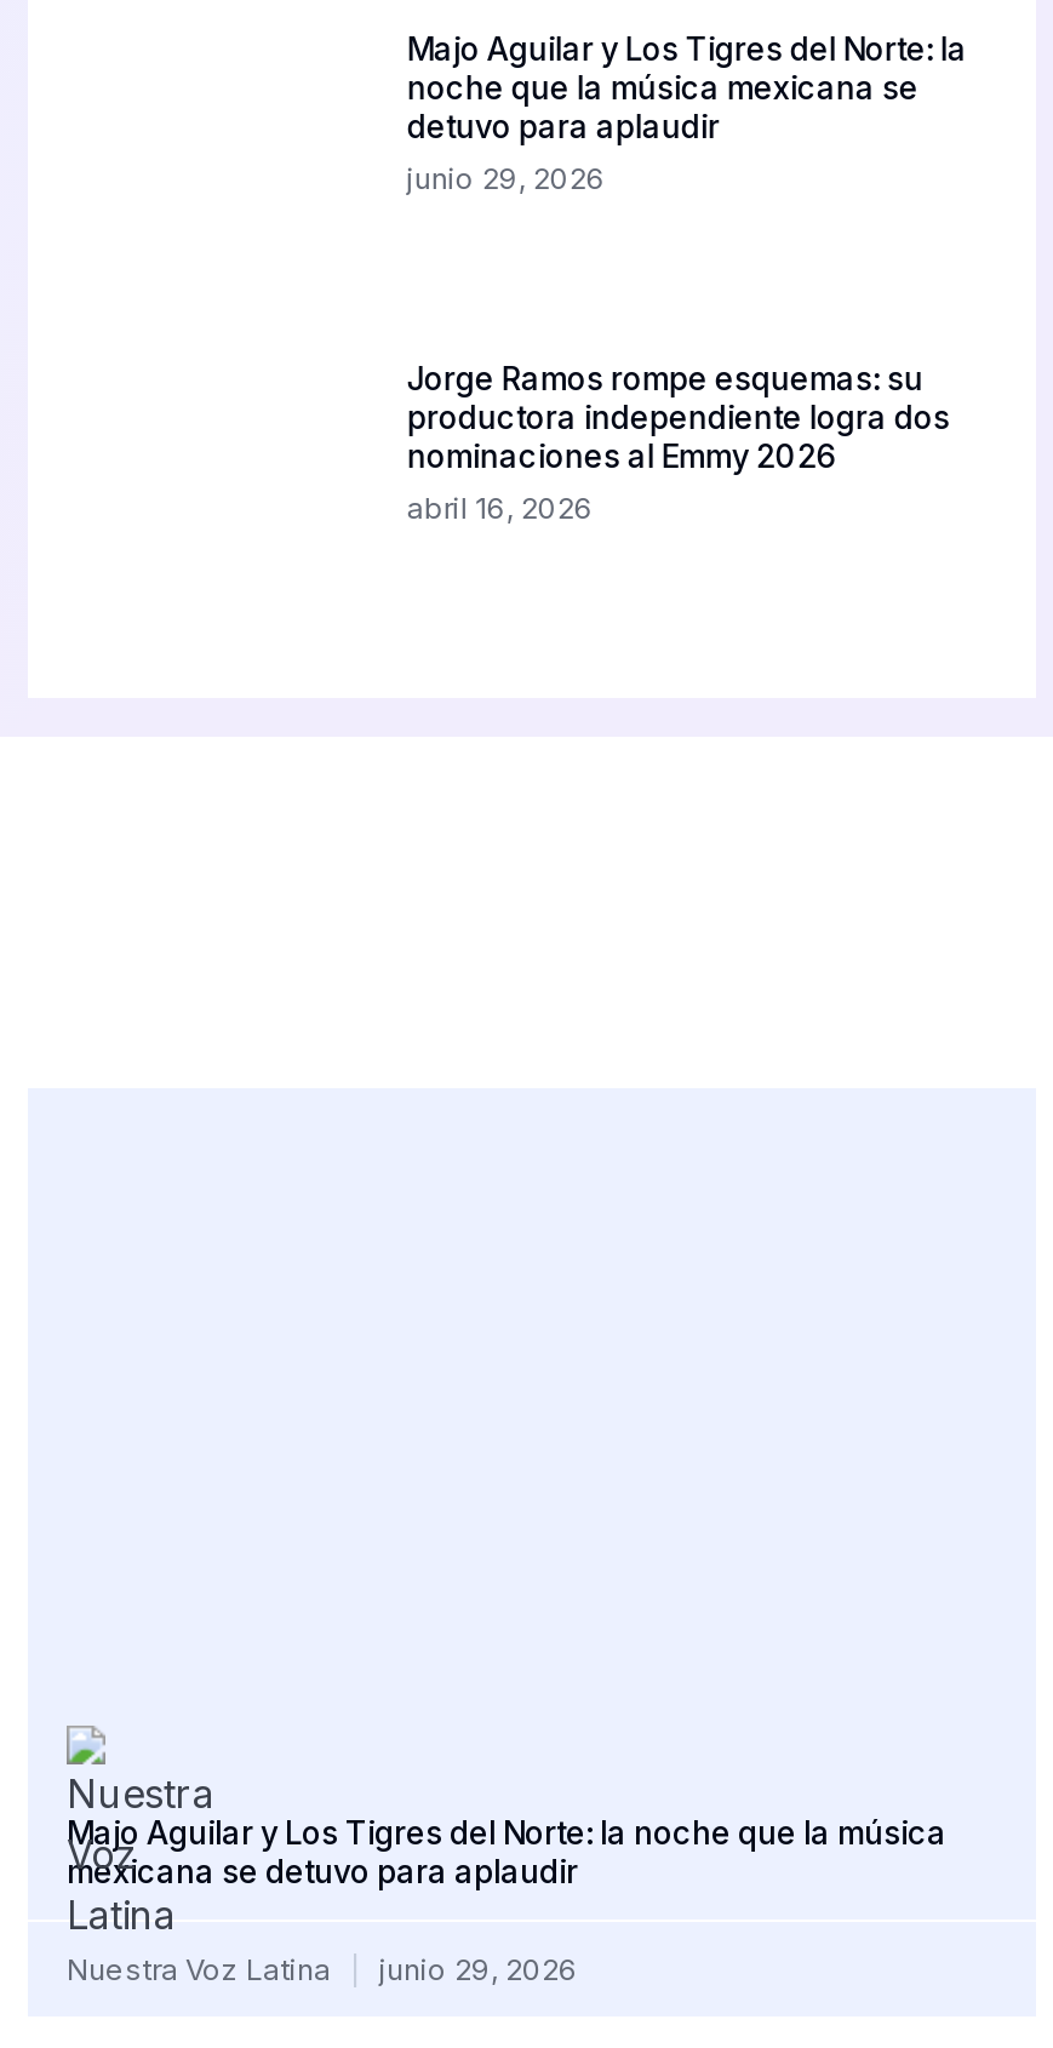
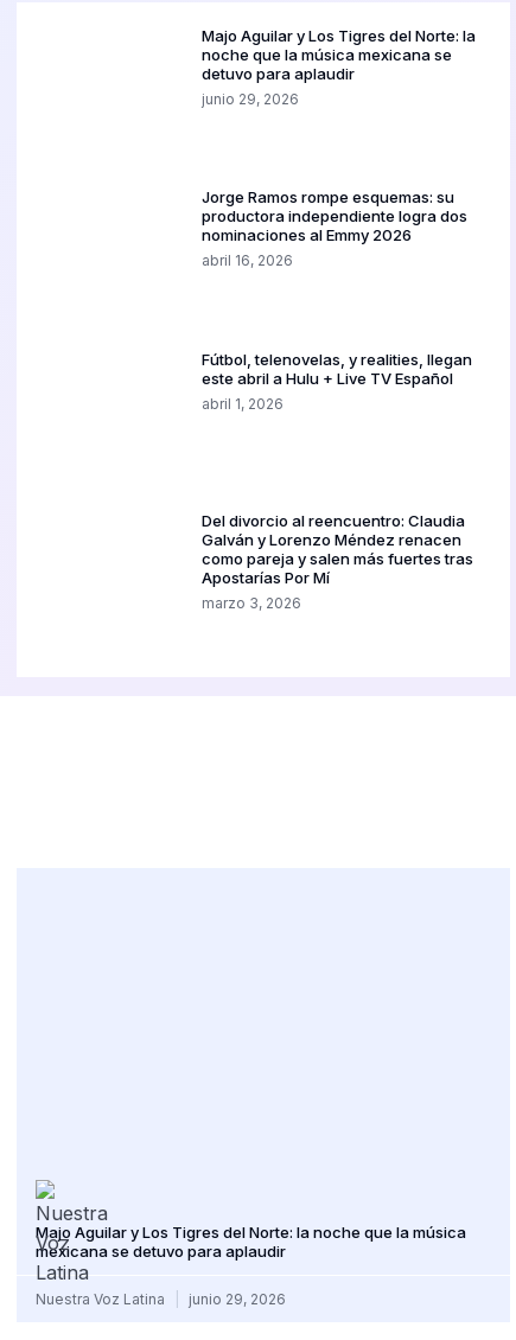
none -> [202,349,472,412] Fútbol, telenovelas, y realities, llegan | este abril a Hulu + Live TV Español | abril 1, 2026
none -> [202,511,474,612] Del divorcio al reencuentro: Claudia | Galván y Lorenzo Méndez renacen | como pareja y salen más fuertes tras | Apostarías Por Mí | marzo 3, 2026

